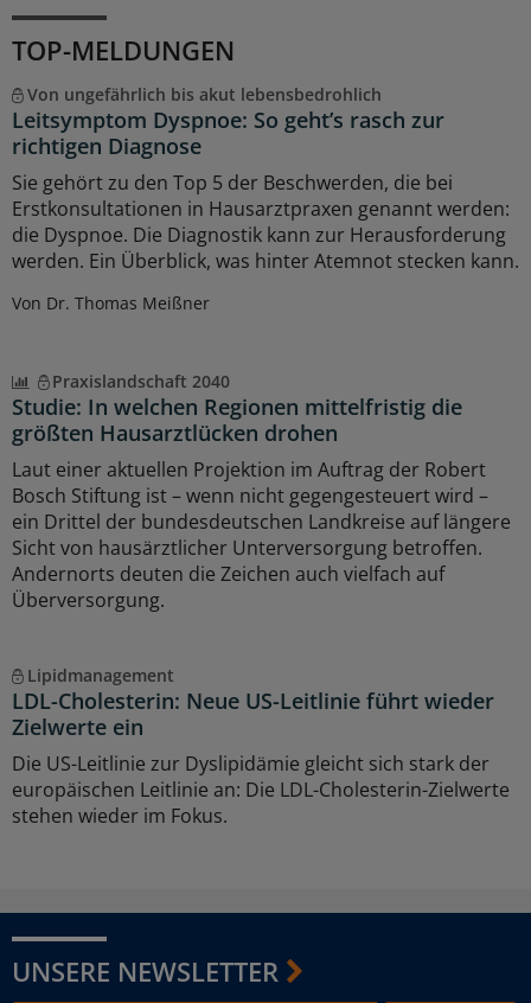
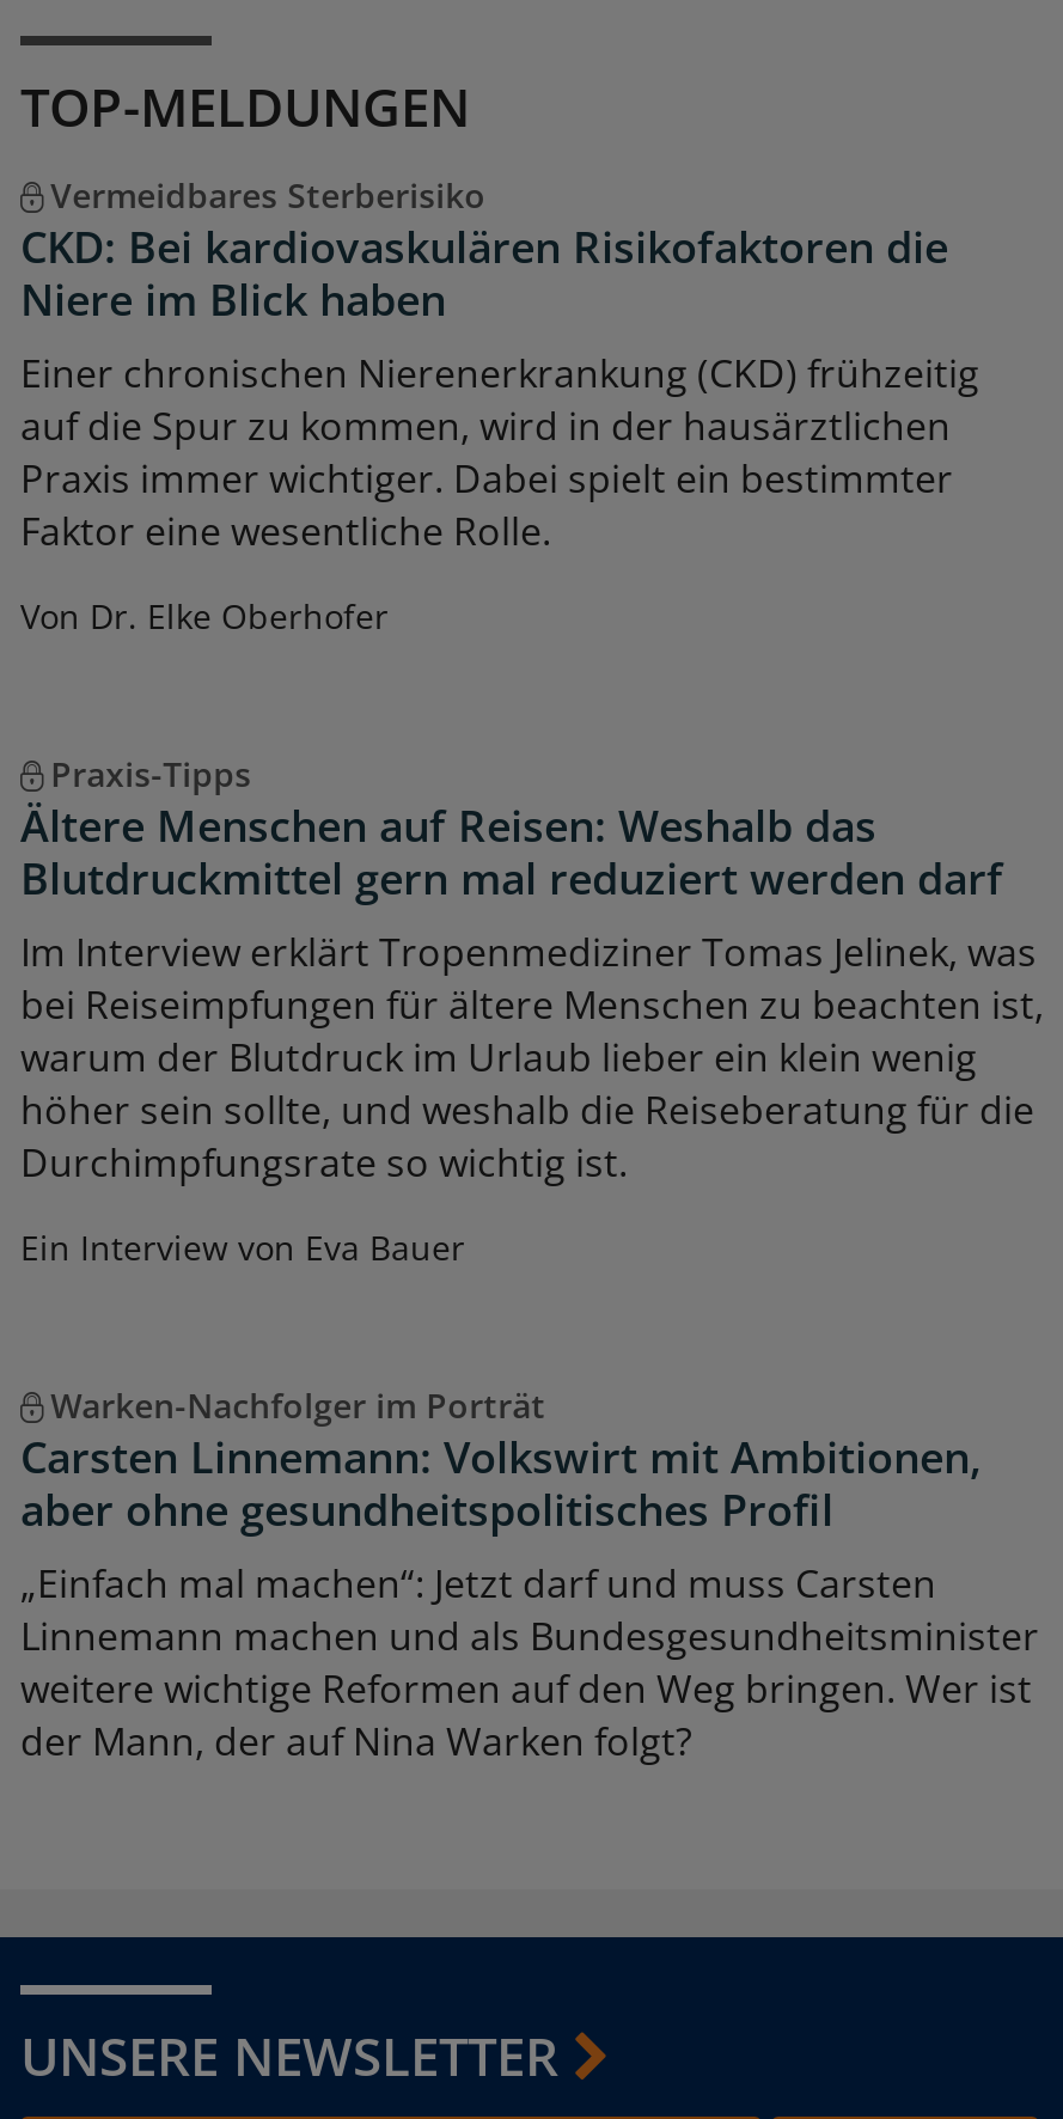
[12,83,519,829] Von ungefährlich bis akut lebensbedrohlich | Leitsymptom Dyspnoe: So geht’s rasch zur | richtigen Diagnose | Sie gehört zu den Top 5 der Beschwerden, die bei | Erstkonsultationen in Hausarztpraxen genannt werden: | die Dyspnoe. Die Diagnostik kann zur Herausforderung | werden. Ein Überblick, was hinter Atemnot stecken kann. | Von Dr. Thomas Meißner | Praxislandschaft 2040 | Studie: In welchen Regionen mittelfristig die | größten Hausarztlücken drohen | Laut einer aktuellen Projektion im Auftrag der Robert | Bosch Stiftung ist – wenn nicht gegengesteuert wird – | ein Drittel der bundesdeutschen Landkreise auf längere | Sicht von hausärztlicher Unterversorgung betroffen. | Andernorts deuten die Zeichen auch vielfach auf | Überversorgung. | Lipidmanagement | LDL-Cholesterin: Neue US-Leitlinie führt wieder | Zielwerte ein | Die US-Leitlinie zur Dyslipidämie gleicht sich stark der | europäischen Leitlinie an: Die LDL-Cholesterin-Zielwerte | stehen wieder im Fokus. -> [20,172,1044,1768] Vermeidbares Sterberisiko | CKD: Bei kardiovaskulären Risikofaktoren die | Niere im Blick haben | Einer chronischen Nierenerkrankung (CKD) frühzeitig | auf die Spur zu kommen, wird in der hausärztlichen | Praxis immer wichtiger. Dabei spielt ein bestimmter | Faktor eine wesentliche Rolle. | Von Dr. Elke Oberhofer | Praxis-Tipps | Ältere Menschen auf Reisen: Weshalb das | Blutdruckmittel gern mal reduziert werden darf | Im Interview erklärt Tropenmediziner Tomas Jelinek, was | bei Reiseimpfungen für ältere Menschen zu beachten ist, | warum der Blutdruck im Urlaub lieber ein klein wenig | höher sein sollte, und weshalb die Reiseberatung für die | Durchimpfungsrate so wichtig ist. | Ein Interview von Eva Bauer | Warken-Nachfolger im Porträt | Carsten Linnemann: Volkswirt mit Ambitionen, | aber ohne gesundheitspolitisches Profil | „Einfach mal machen“: Jetzt darf und muss Carsten | Linnemann machen und als Bundesgesundheitsminister | weitere wichtige Reformen auf den Weg bringen. Wer ist | der Mann, der auf Nina Warken folgt?

